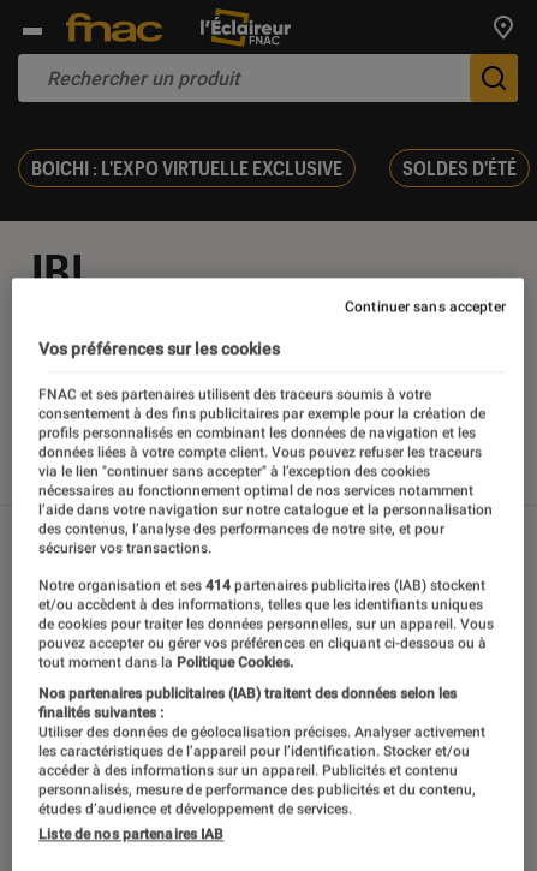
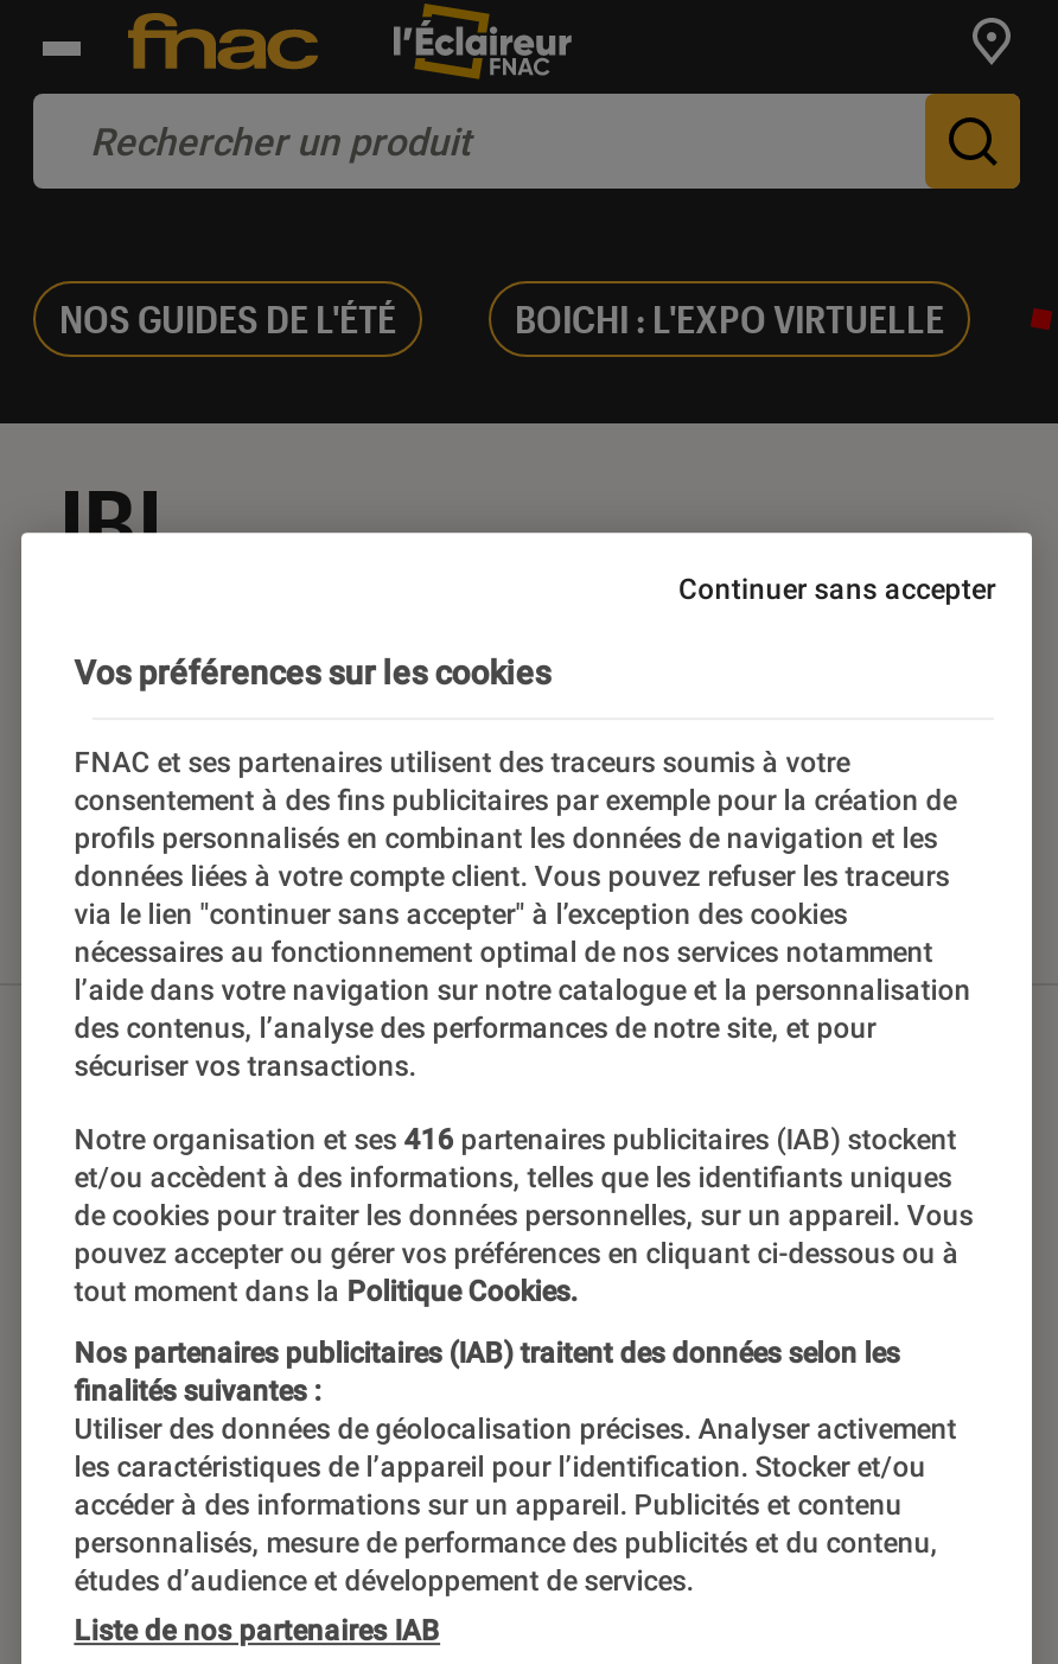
[31,156,517,179] BOICHI : L'EXPO VIRTUELLE EXCLUSIVE | SOLDES D'ÉTÉ -> [59,296,944,341] NOS GUIDES DE L'ÉTÉ | BOICHI : L'EXPO VIRTUELLE
[39,577,486,594] Notre organisation et ses 414 partenaires publicitaires (IAB) stockent -> [74,1123,956,1156] Notre organisation et ses 416 partenaires publicitaires (IAB) stockent

